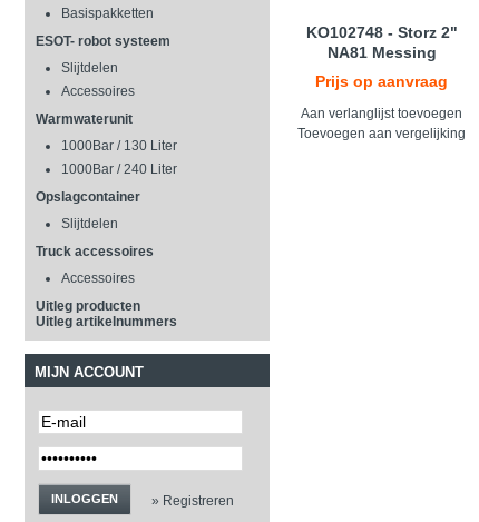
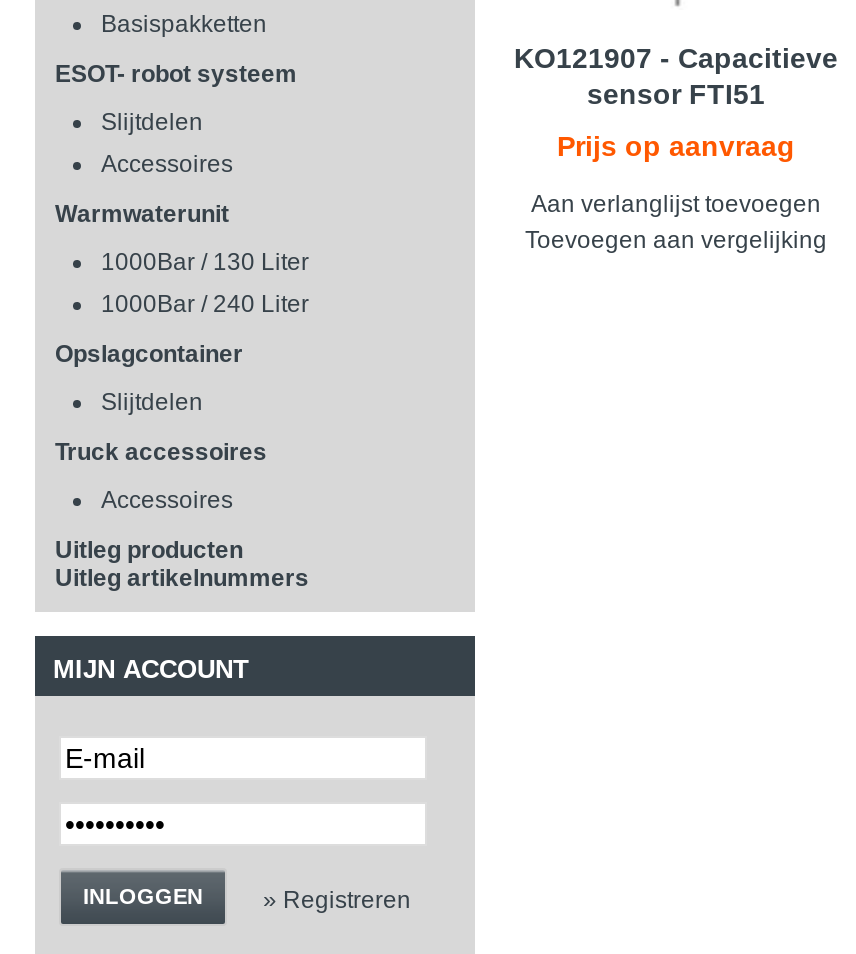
[306,23,457,61] KO102748 - Storz 2" | NA81 Messing -> [514,42,838,110] KO121907 - Capacitieve | sensor FTI51

